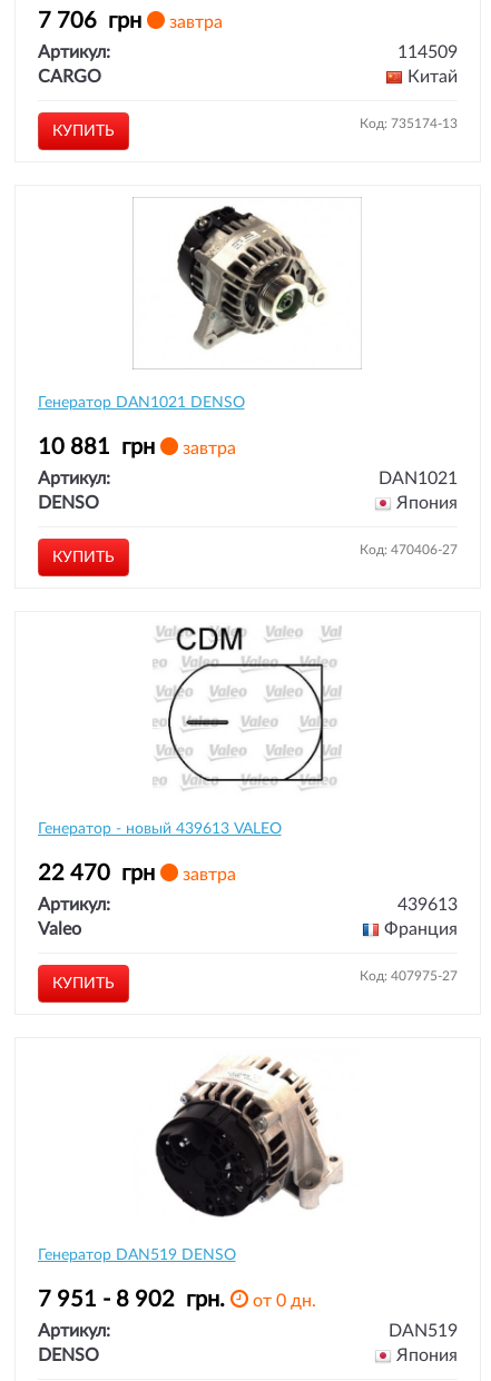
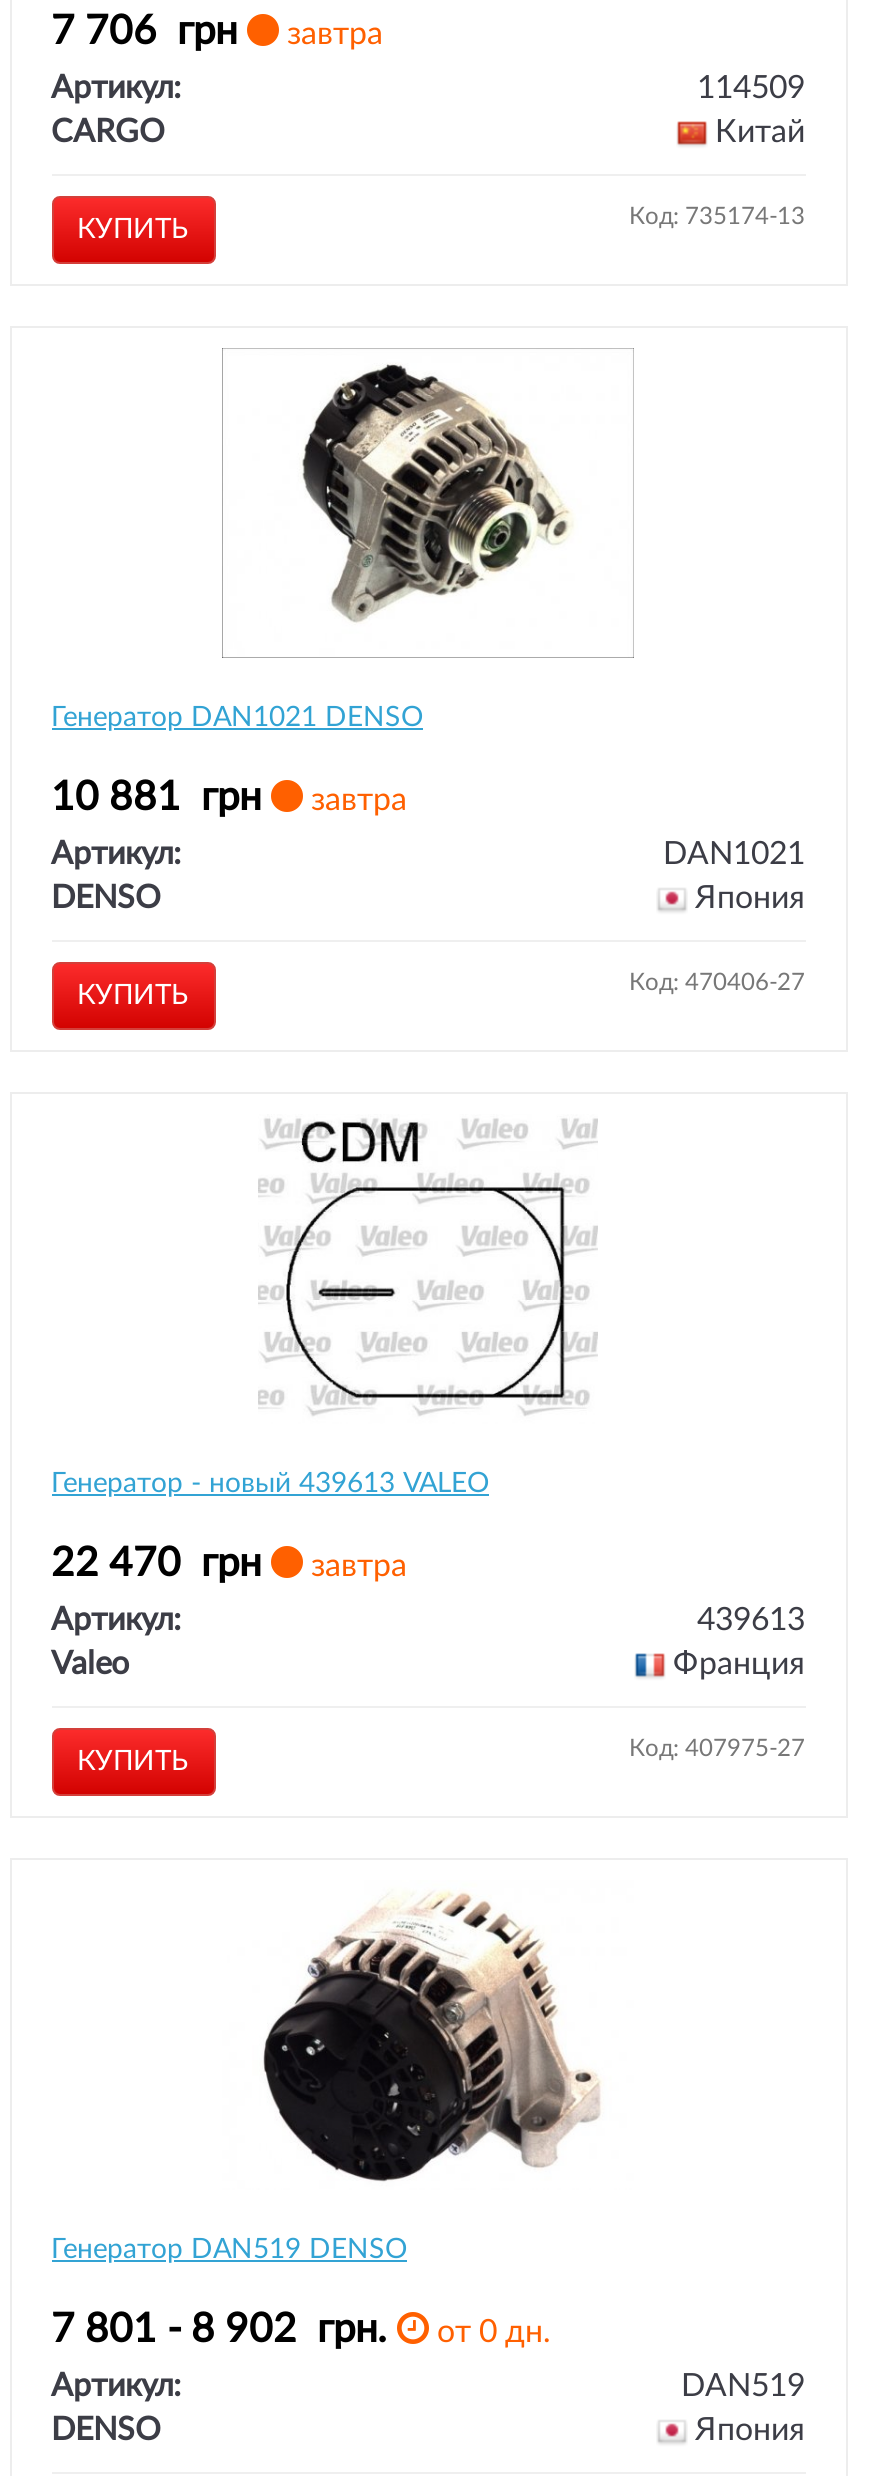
[37,1289,224,1311] 7 951 - 8 902 грн. -> [51,2310,387,2350] 7 801 - 8 902 грн.

